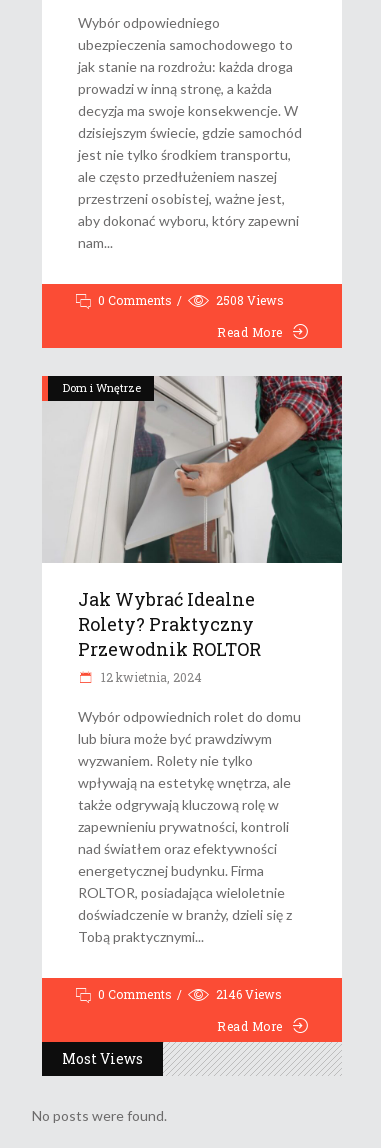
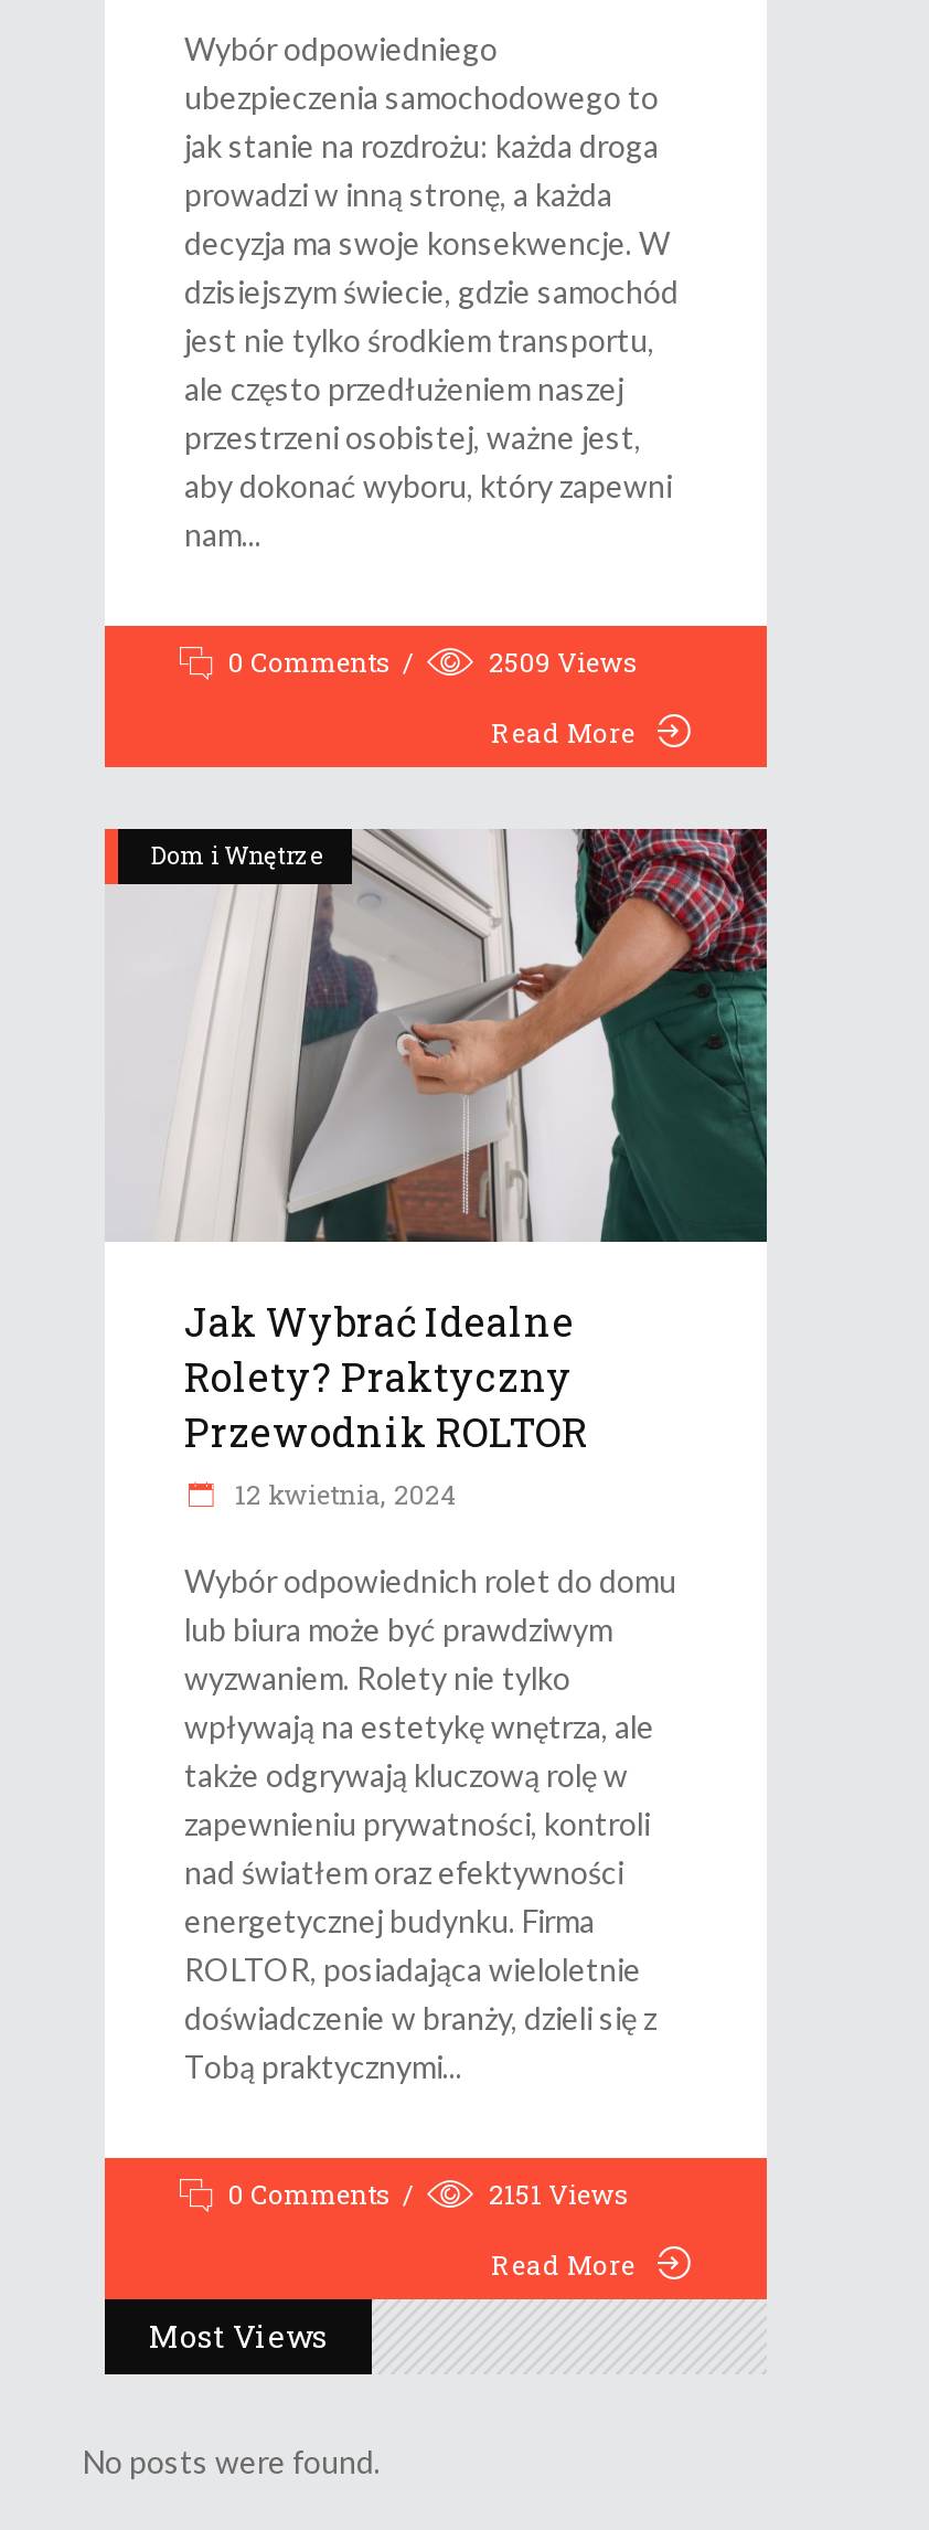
[216,292,284,308] 2508 Views -> [489,644,639,679] 2509 Views
[216,986,282,1002] 2146 Views -> [489,2177,630,2212] 2151 Views

